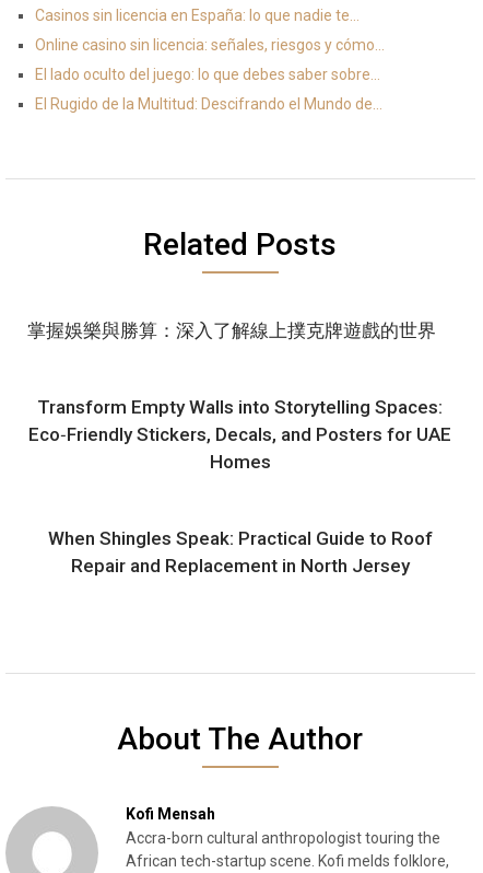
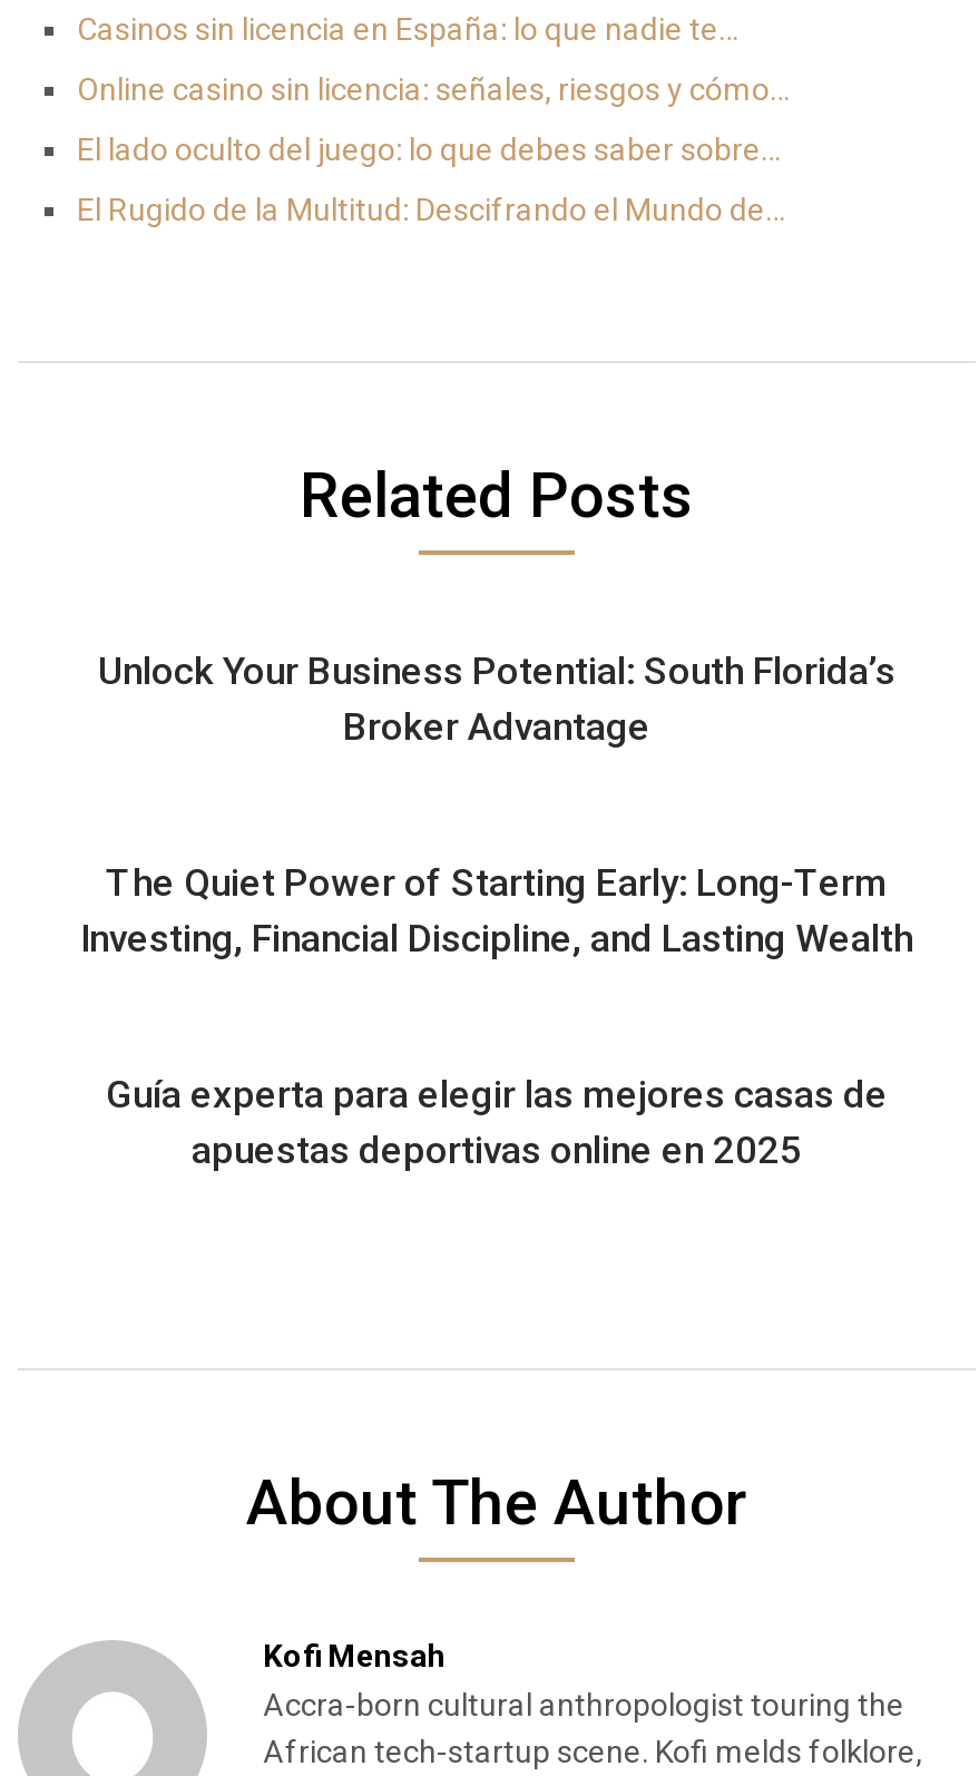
[27,319,436,341] 掌握娛樂與勝算：深入了解線上撲克牌遊戲的世界 -> [98,648,895,749] Unlock Your Business Potential: South Florida’s | Broker Advantage
[29,396,452,473] Transform Empty Walls into Storytelling Spaces: | Eco‑Friendly Stickers, Decals, and Posters for UAE | Homes -> [80,860,913,960] The Quiet Power of Starting Early: Long-Term | Investing, Financial Discipline, and Lasting Wealth
[48,527,433,577] When Shingles Speak: Practical Guide to Roof | Repair and Replacement in North Jersey -> [106,1072,888,1172] Guía experta para elegir las mejores casas de | apuestas deportivas online en 2025

